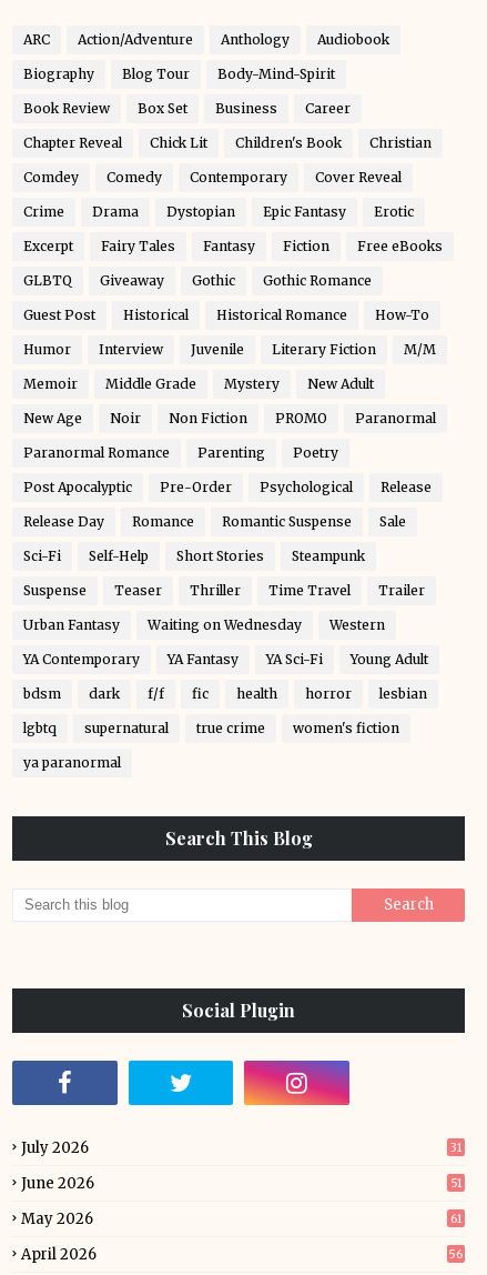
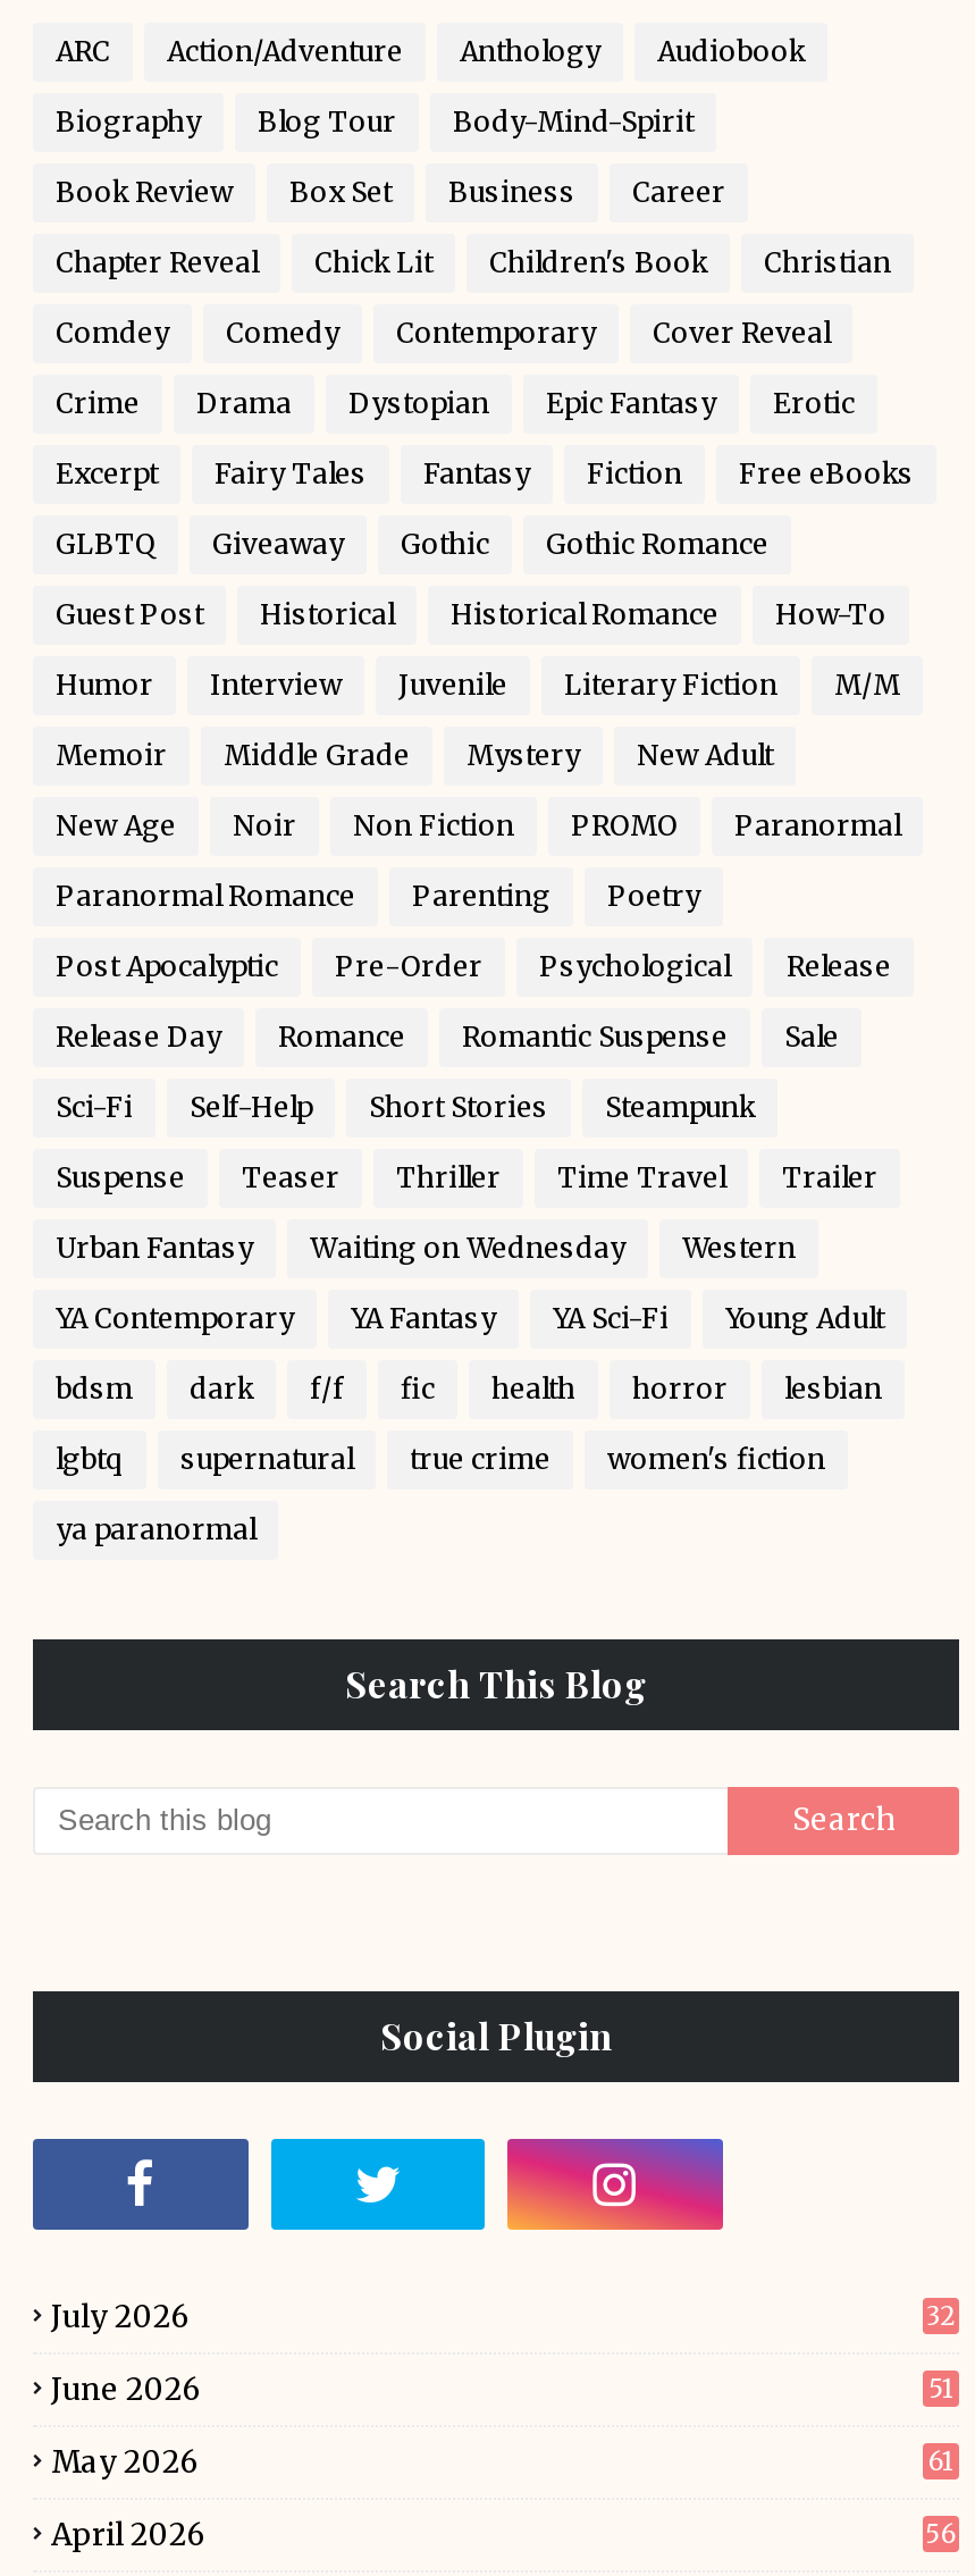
[450,1139,462,1154] 31 -> [926,2299,956,2331] 32

